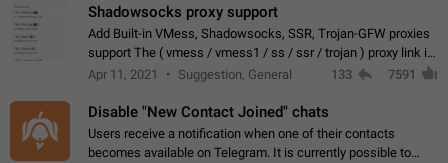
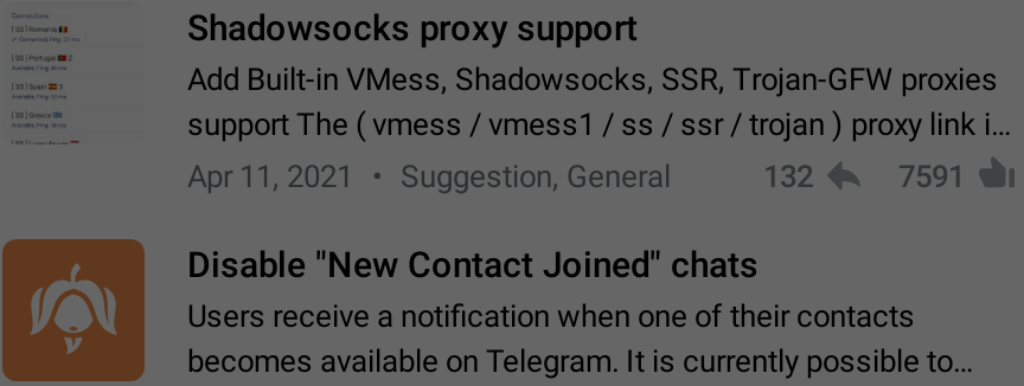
[331,67,352,82] 133 -> [763,159,813,194] 132

